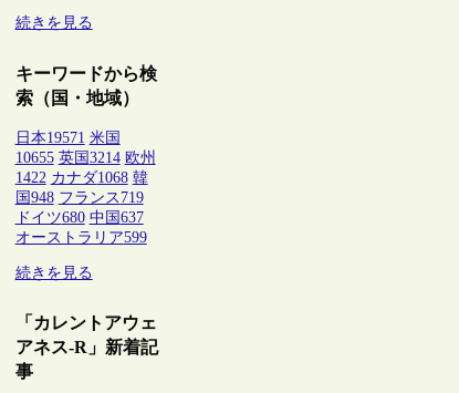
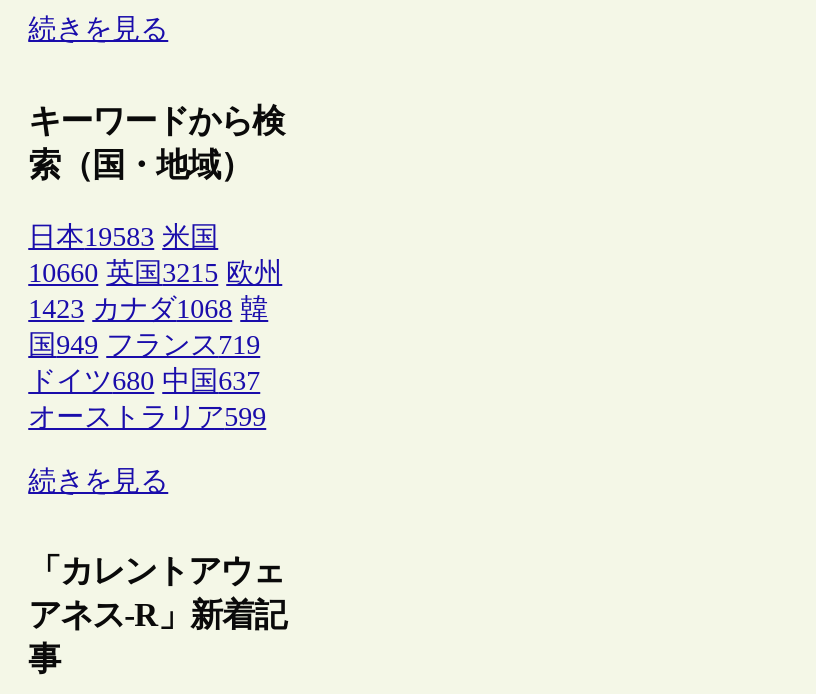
[15,129,120,146] 日本19571 米国 -> [28,222,218,252] 日本19583 米国
[15,149,156,166] 10655 英国3214 欧州 -> [28,258,282,288] 10660 英国3215 欧州
[15,169,148,186] 1422 カナダ1068 韓 -> [28,294,268,324] 1423 カナダ1068 韓
[15,189,143,206] 国948 フランス719 -> [28,330,260,360] 国949 フランス719

